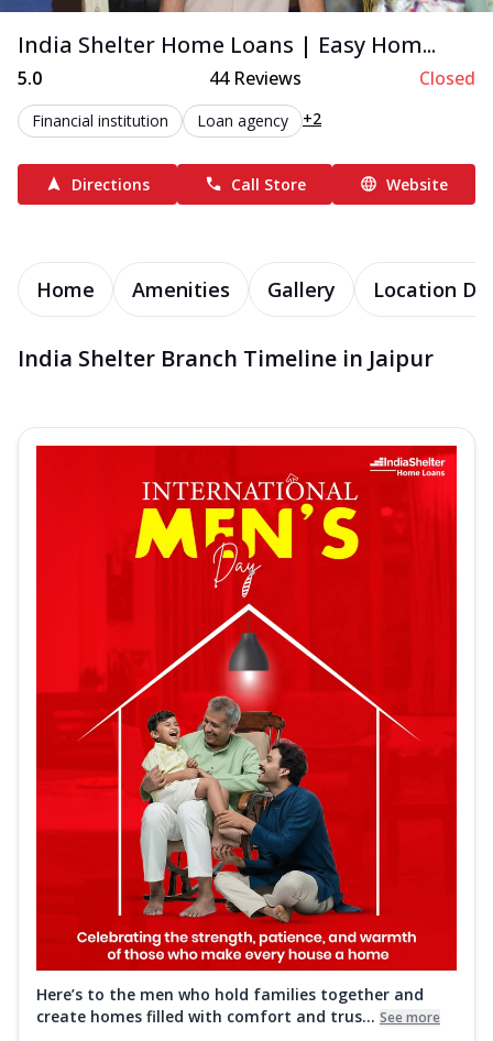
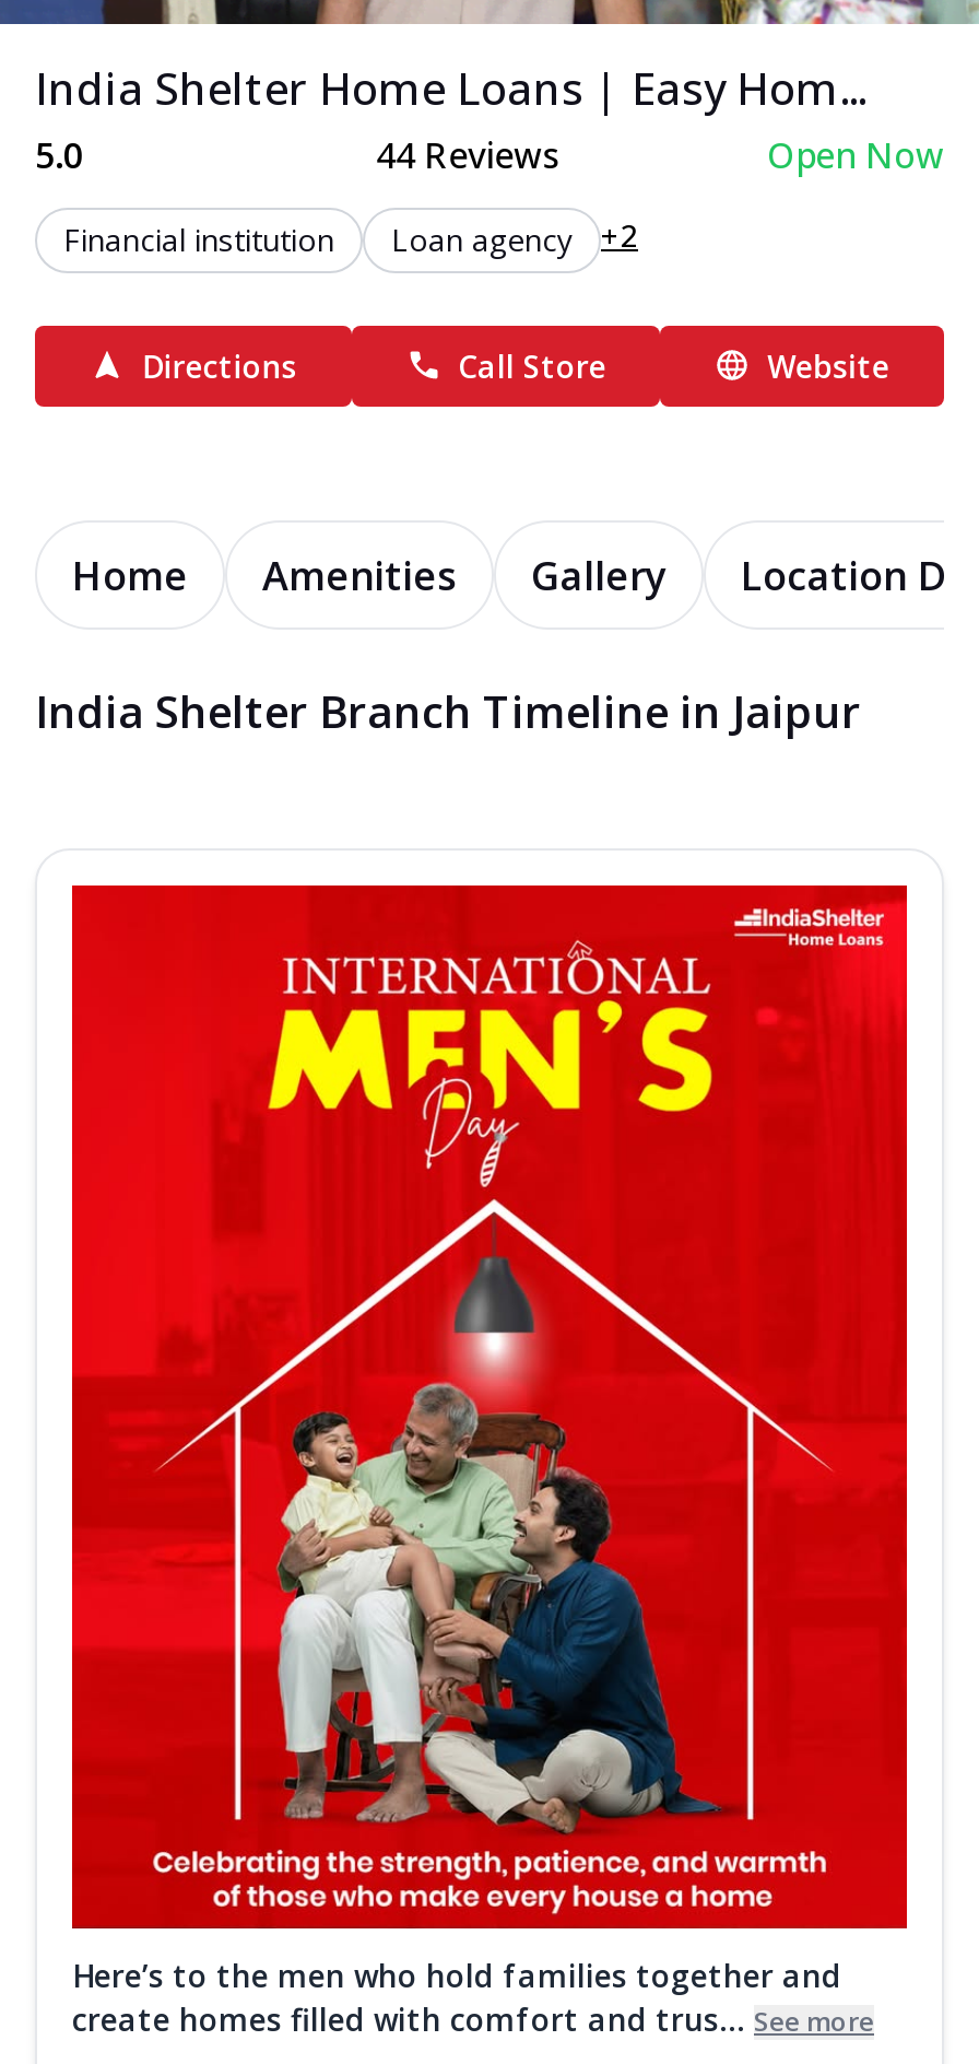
[419,65,475,90] Closed -> [767,130,944,178] Open Now

